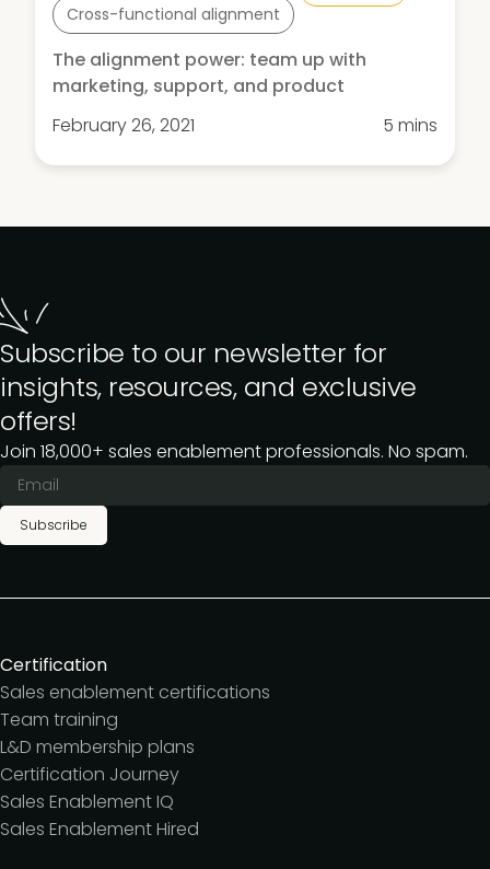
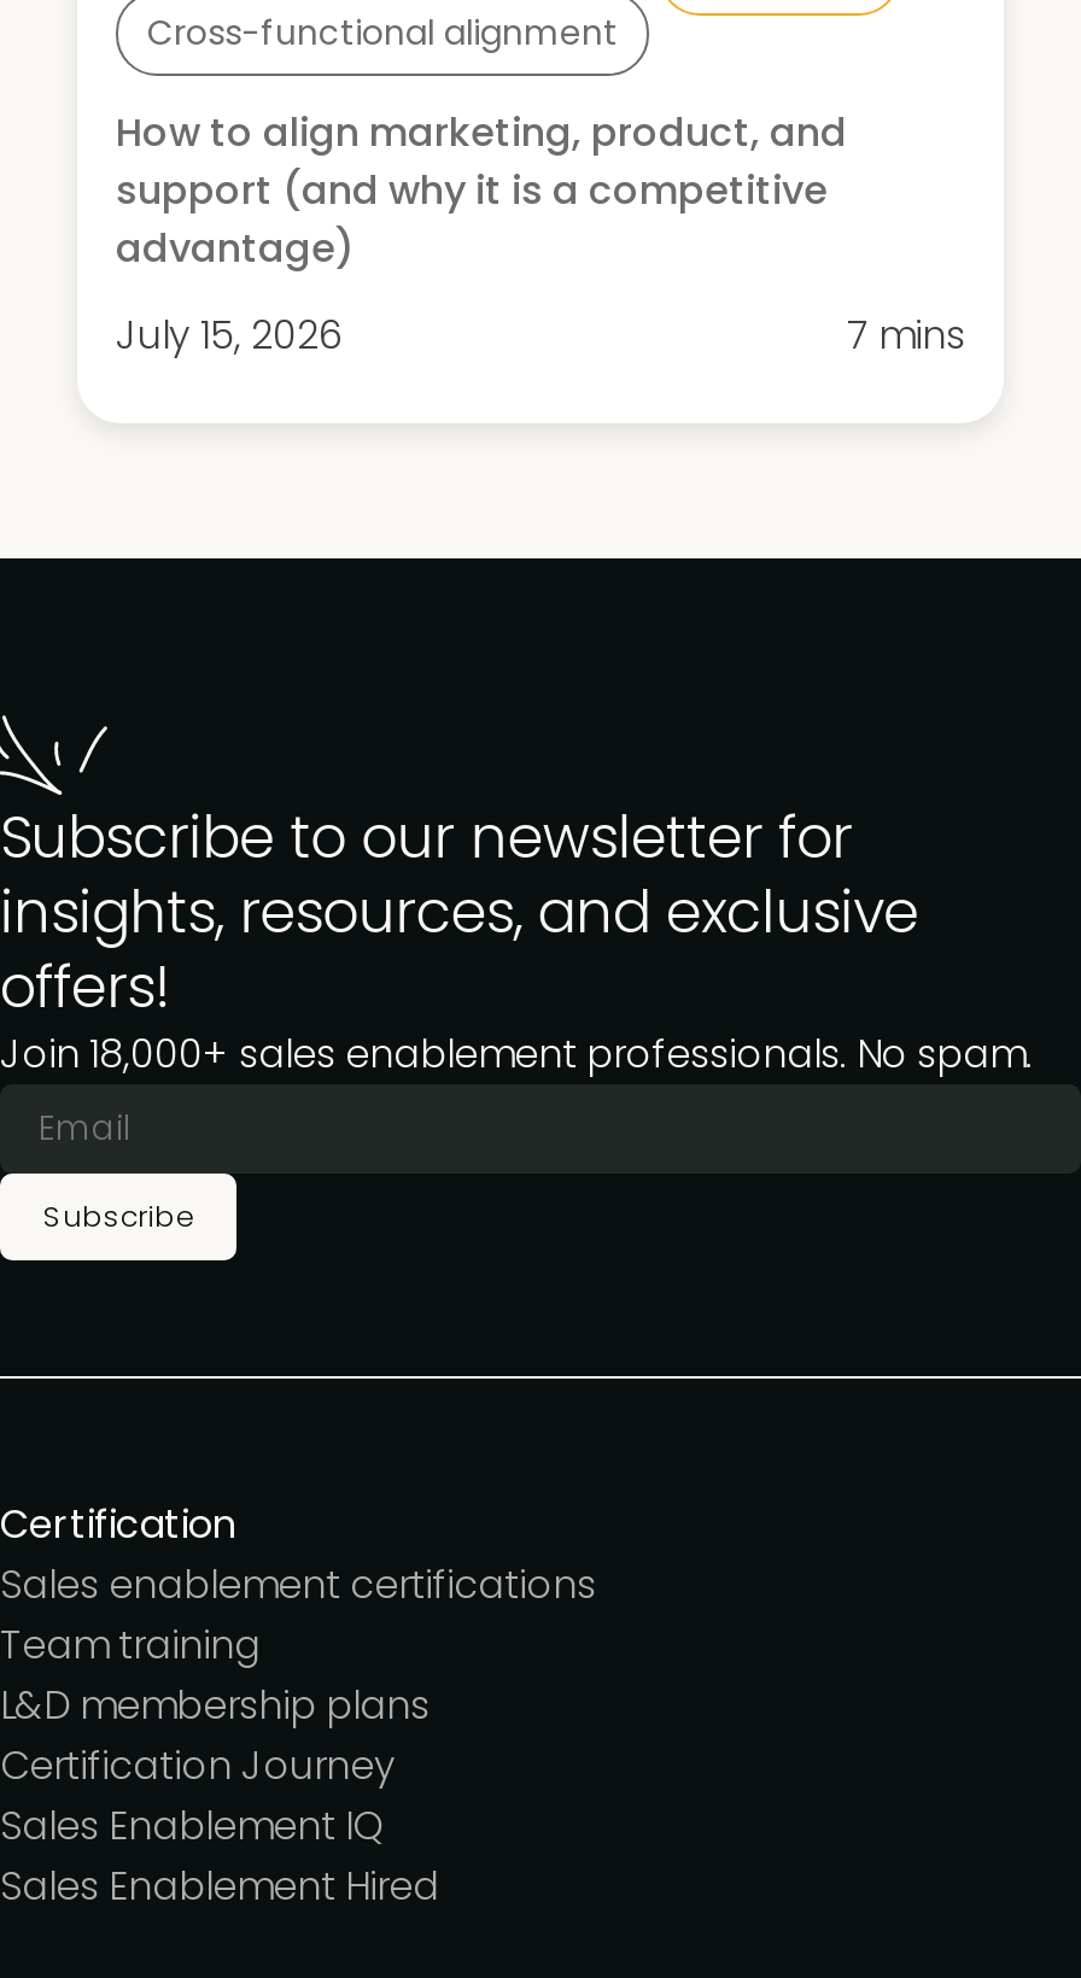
[52,47,366,99] The alignment power: team up with | marketing, support, and product -> [116,104,847,275] How to align marketing, product, and | support (and why it is a competitive | advantage)
[52,113,437,138] February 26, 2021 | 5 mins -> [116,306,965,362] July 15, 2026 | 7 mins

